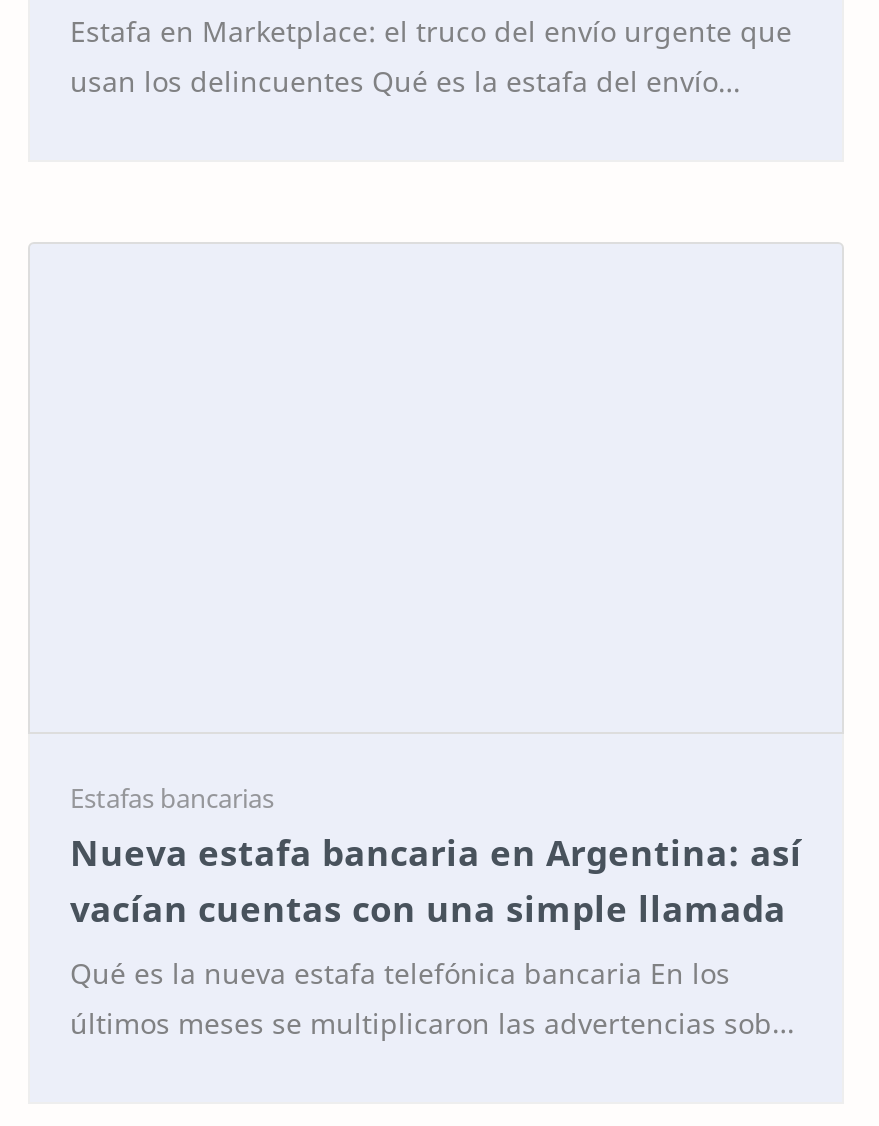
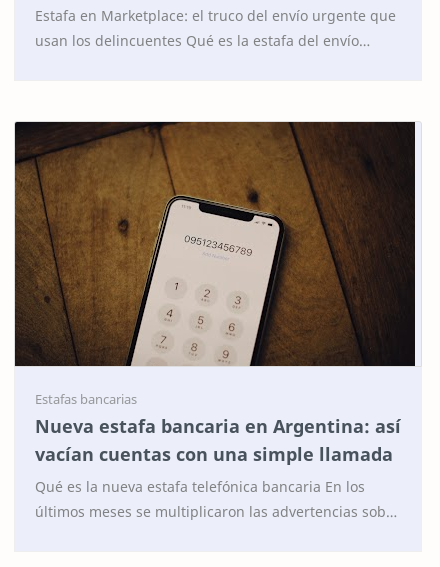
none -> [14,121,416,367] [image]

